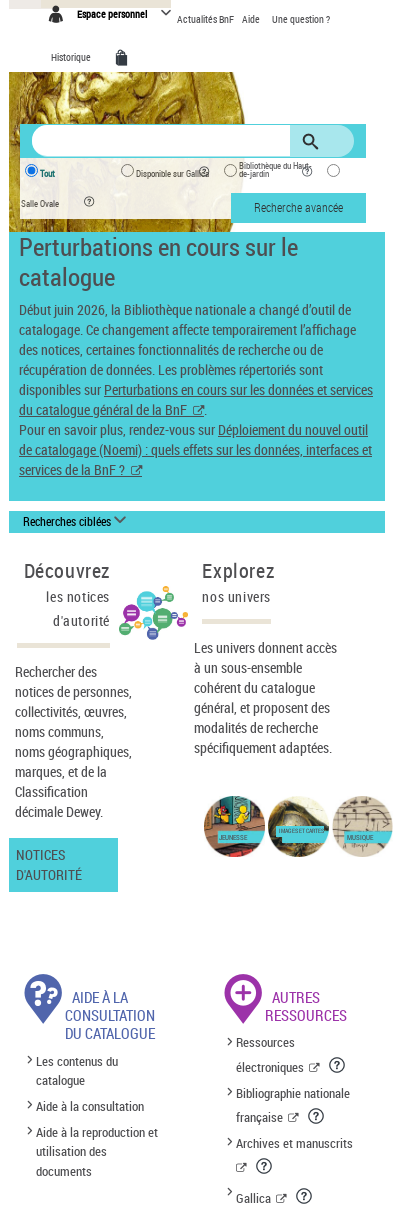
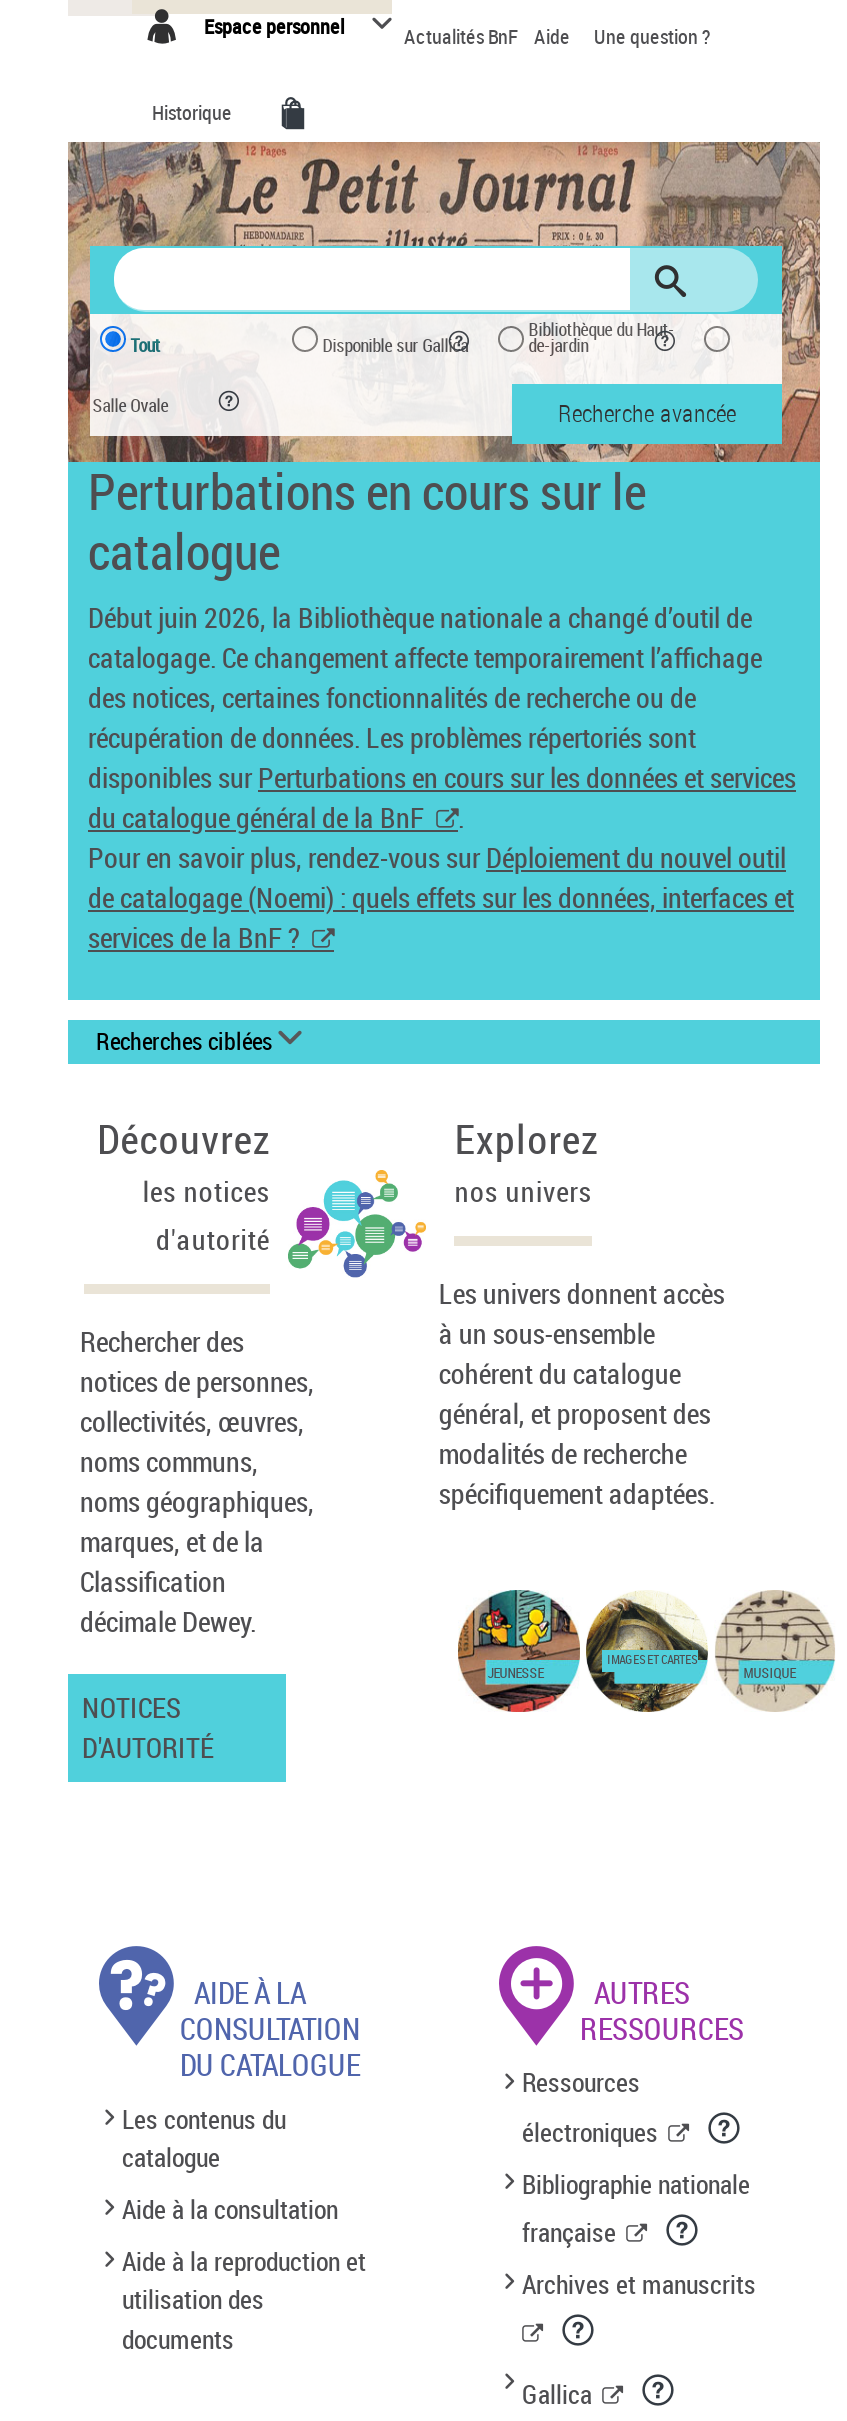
[8,71,385,233] [image] -> [66,140,822,464] [image]

